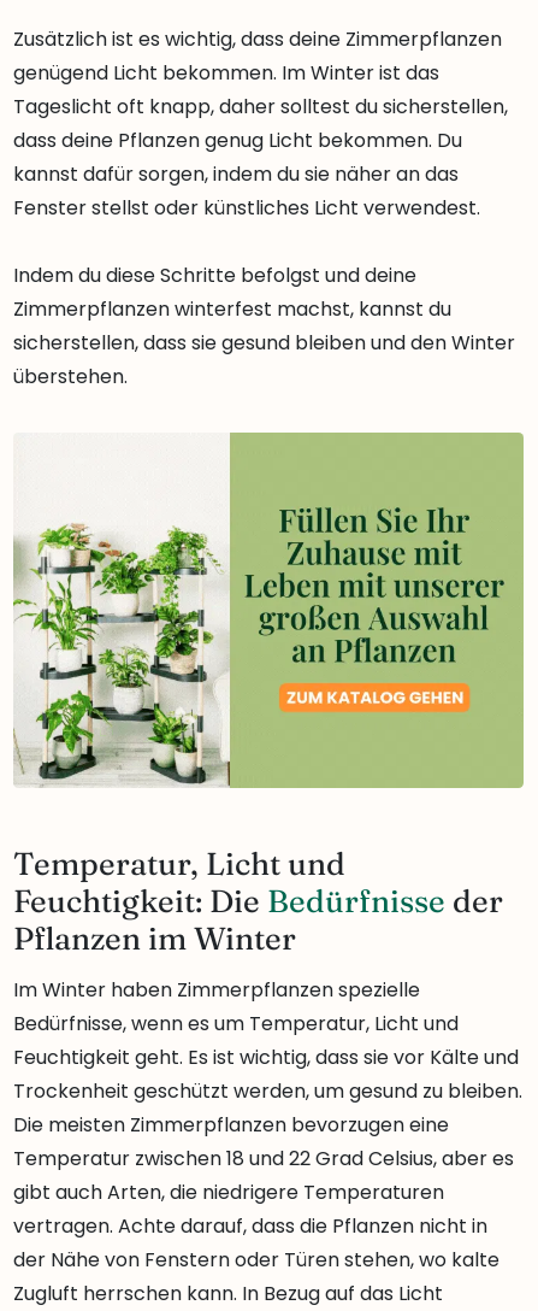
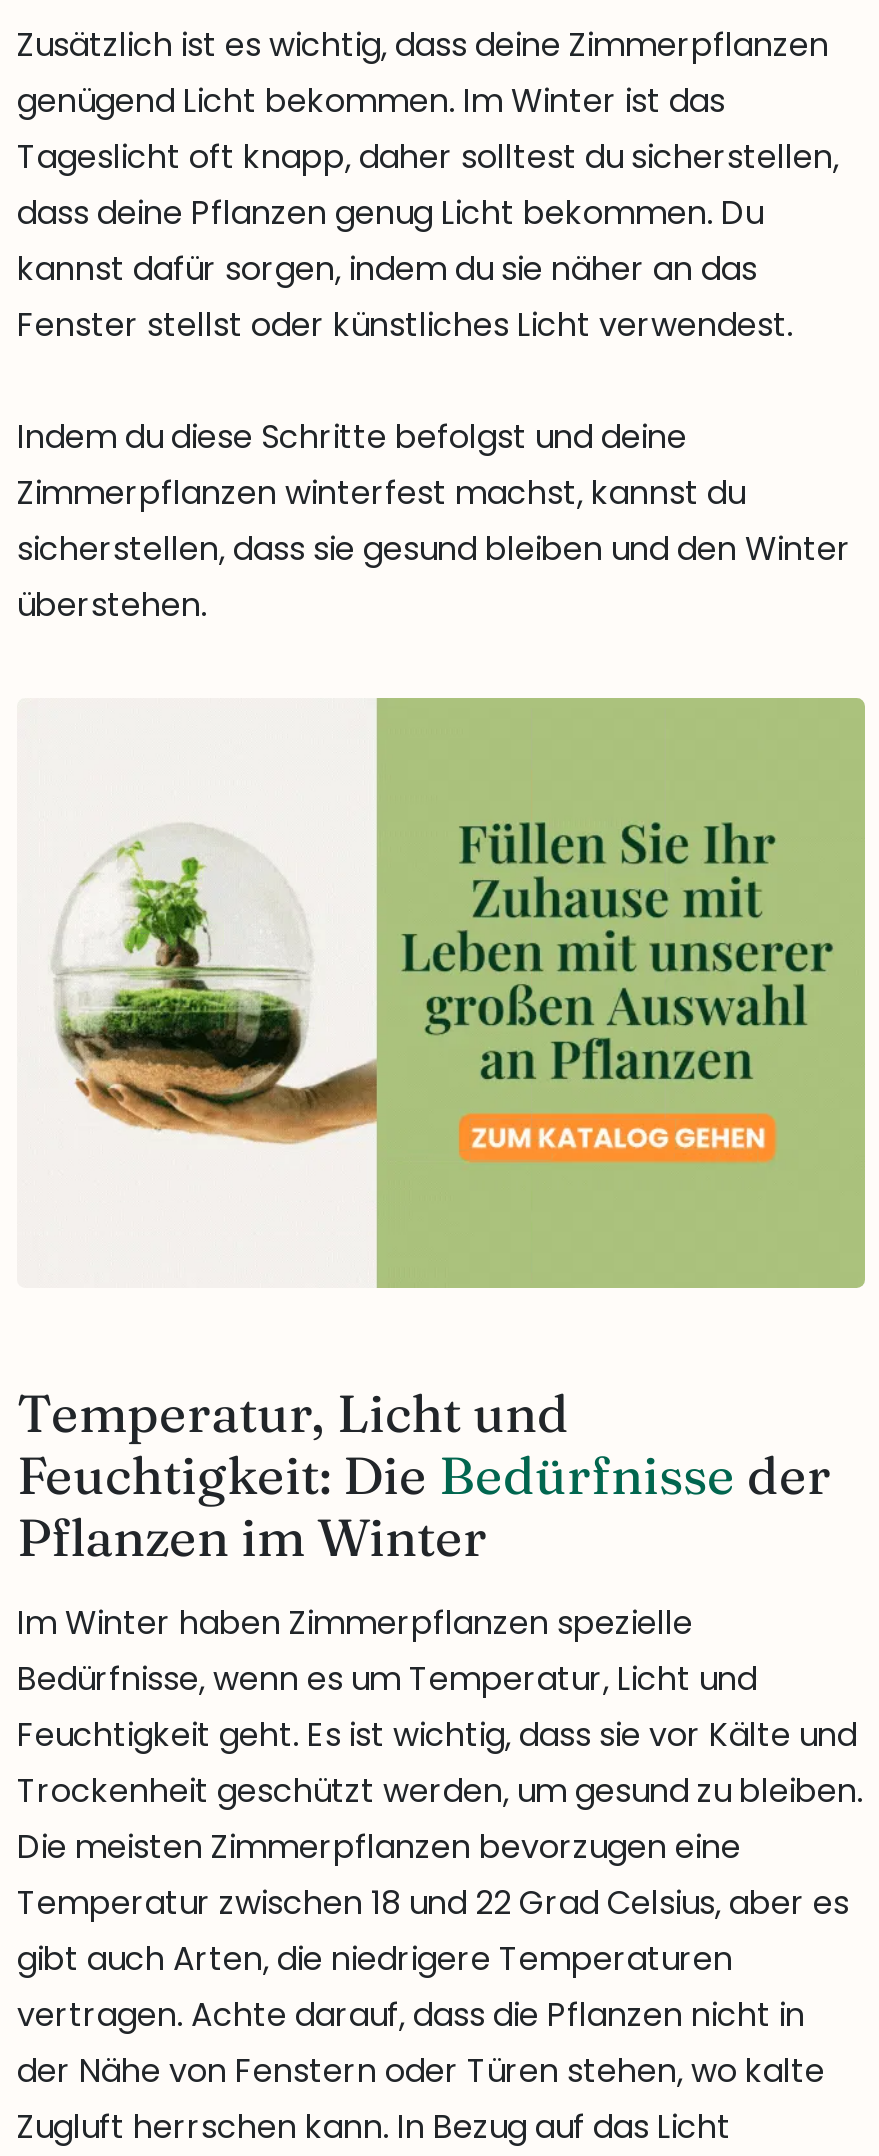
[12,510,231,788] [image] -> [17,824,379,1284] [image]

